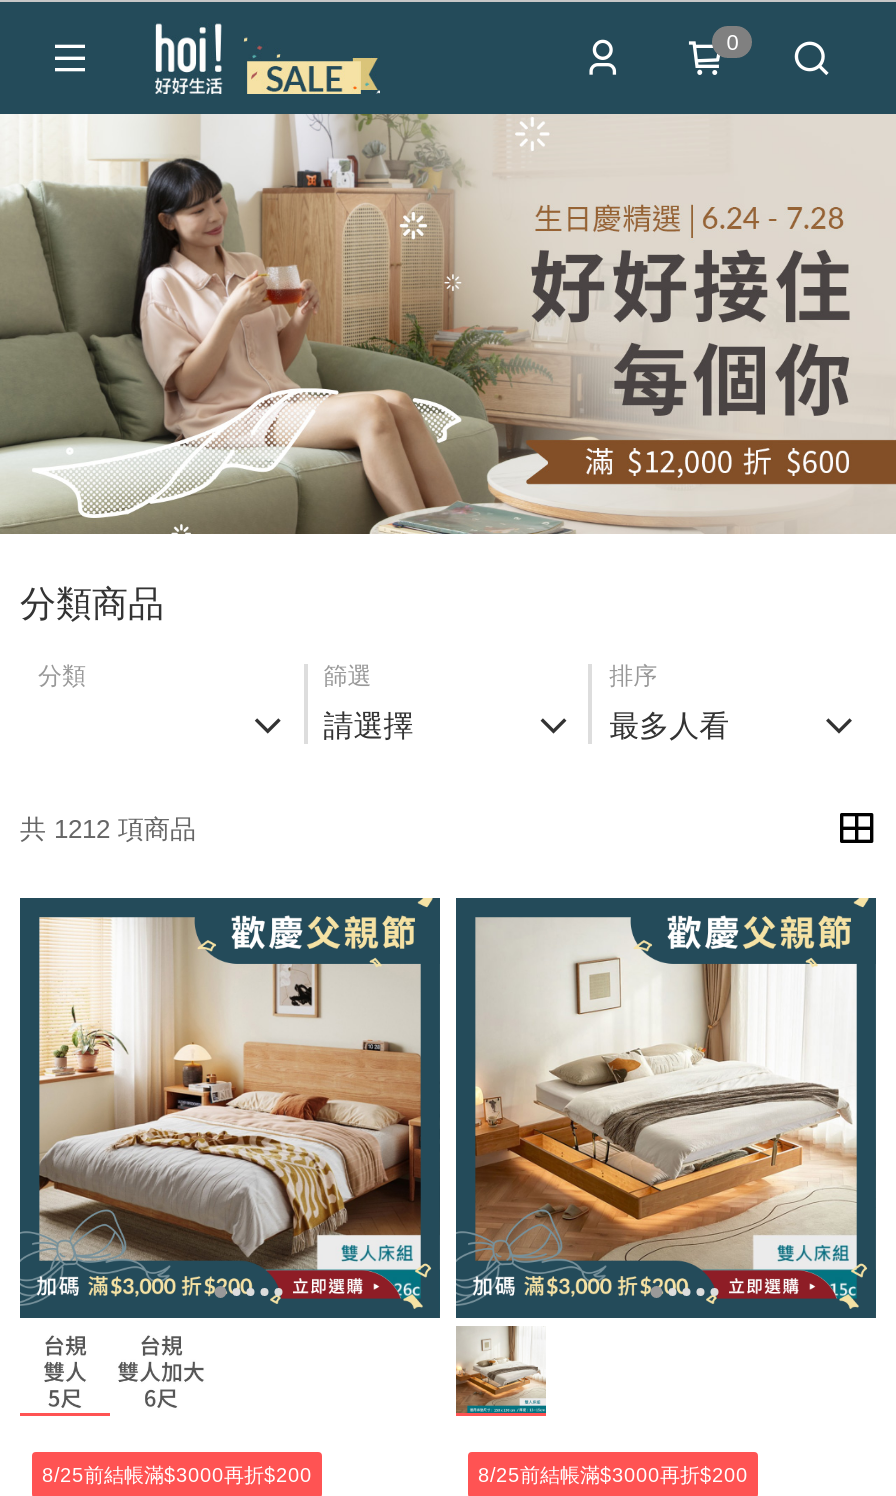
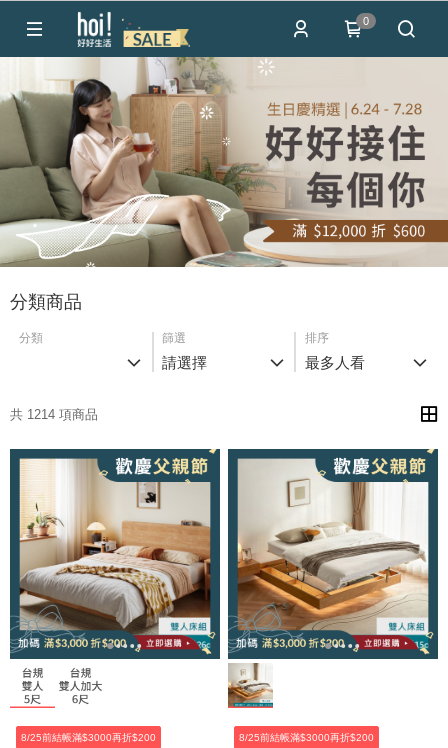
[20,813,196,843] 共 1212 項商品 -> [10,406,98,421] 共 1214 項商品

